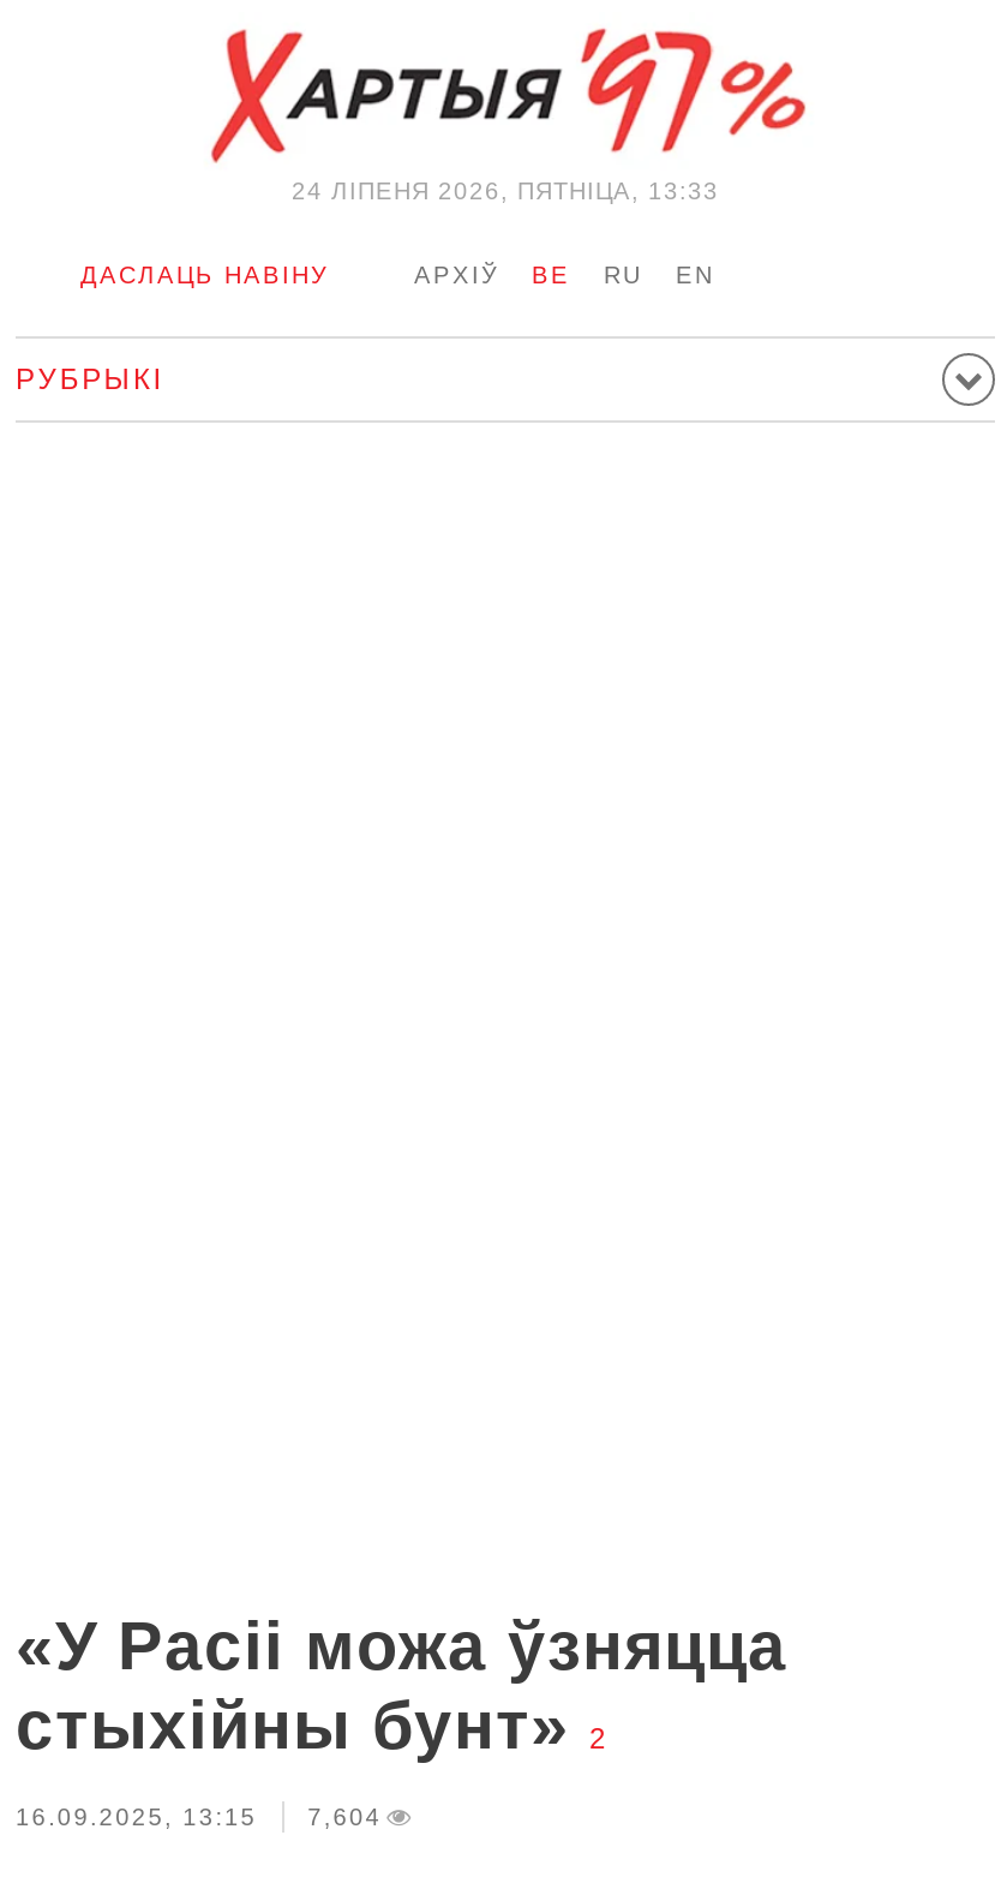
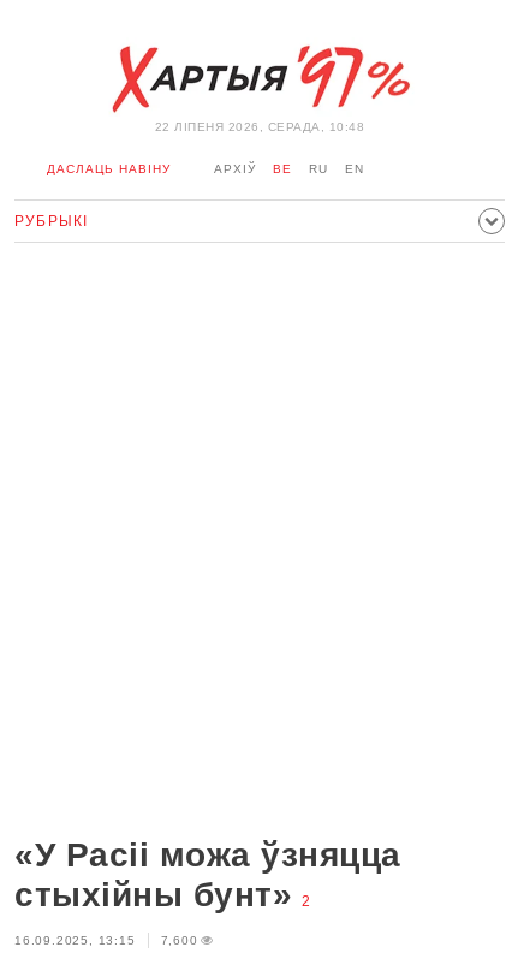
[292,178,719,204] 24 ЛIПЕНЯ 2026, ПЯТНІЦА, 13:33 -> [155,120,364,133] 22 ЛIПЕНЯ 2026, СЕРАДА, 10:48
[16,1804,382,1830] 16.09.2025, 13:15 7,604 -> [14,934,198,947] 16.09.2025, 13:15 7,600

